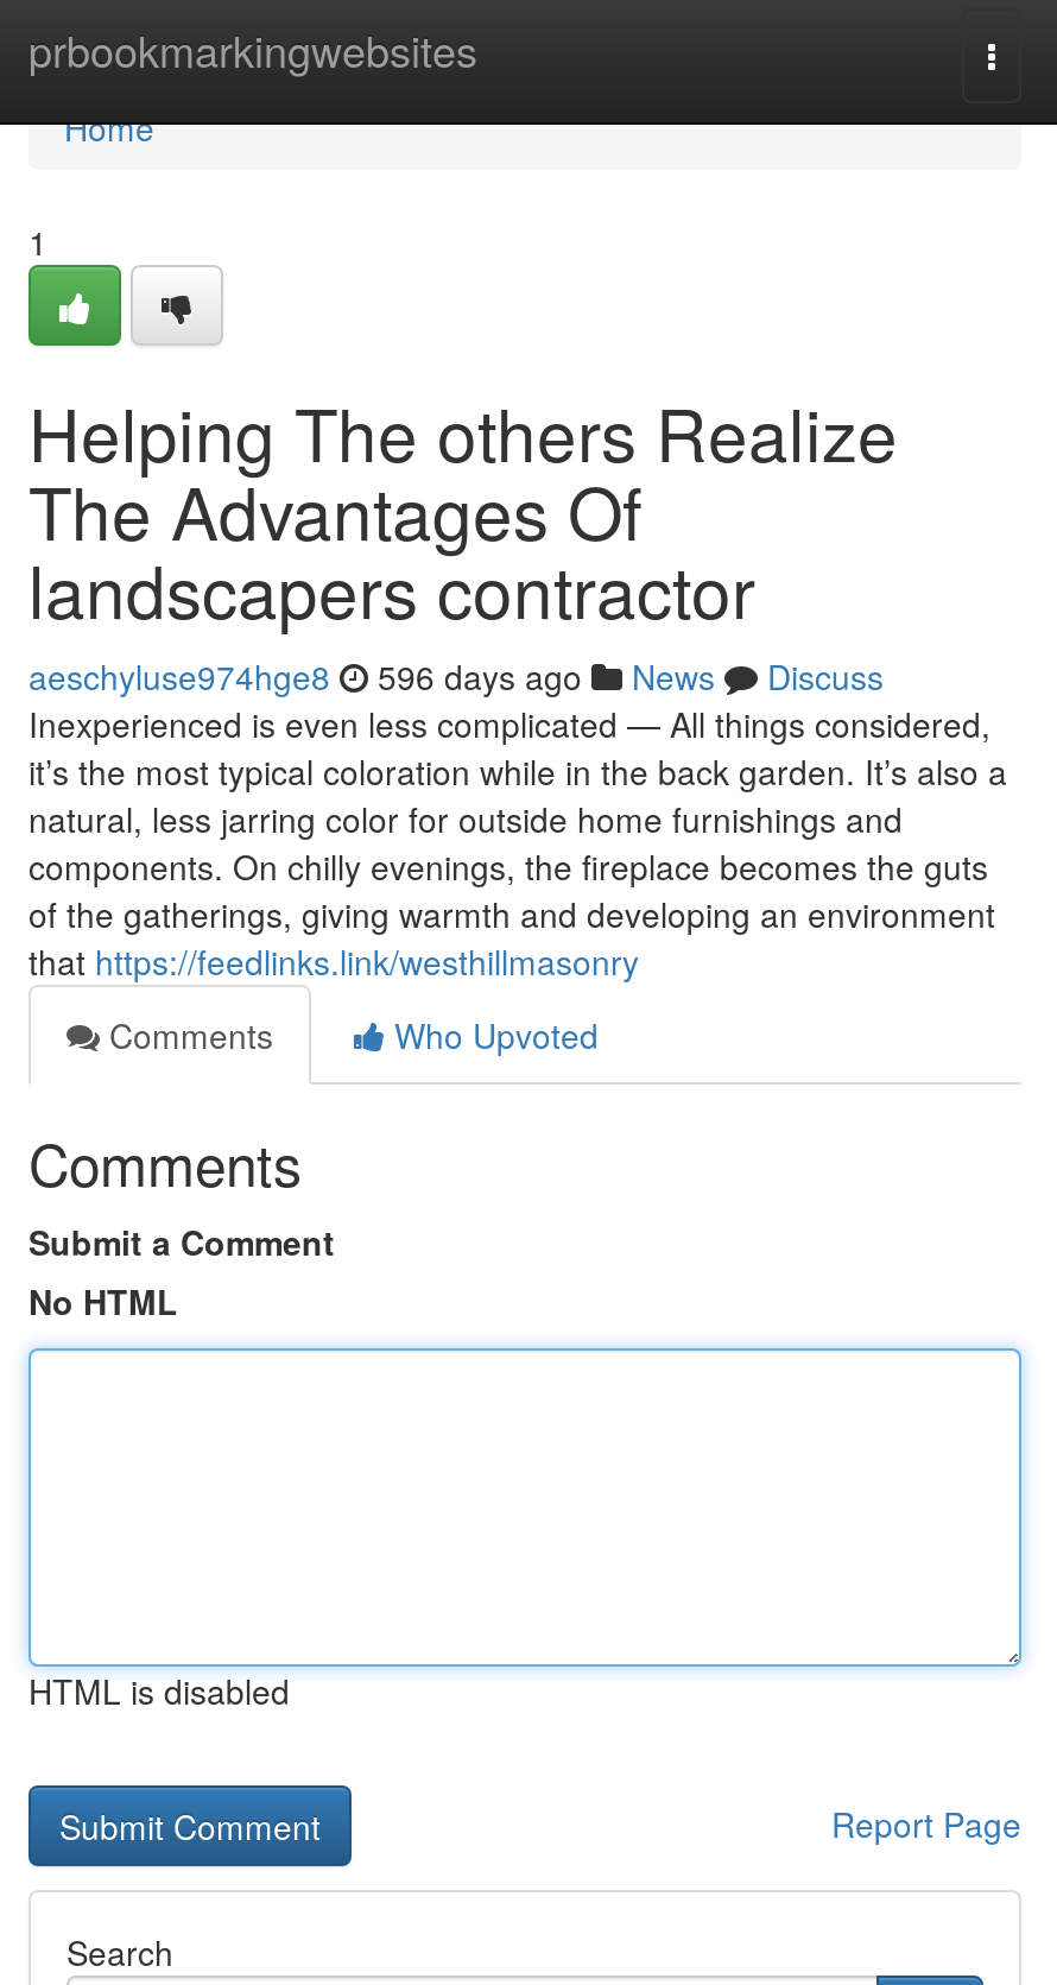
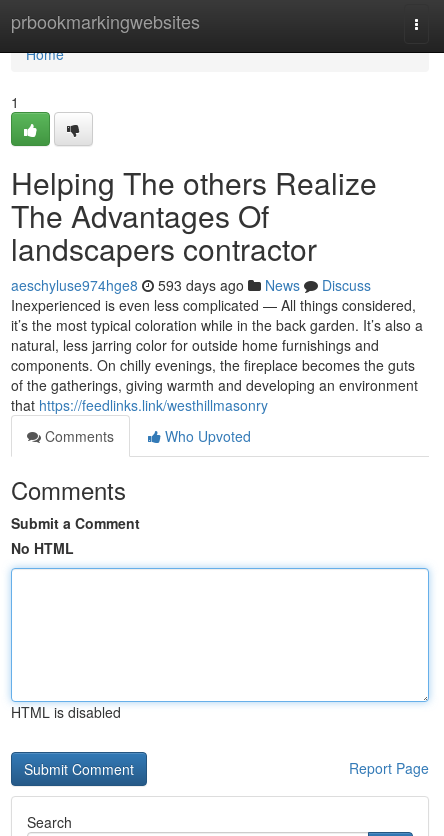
[29,652,884,700] aeschyluse974hge8 596 days ago News Discuss -> [11,275,371,295] aeschyluse974hge8 593 days ago News Discuss

